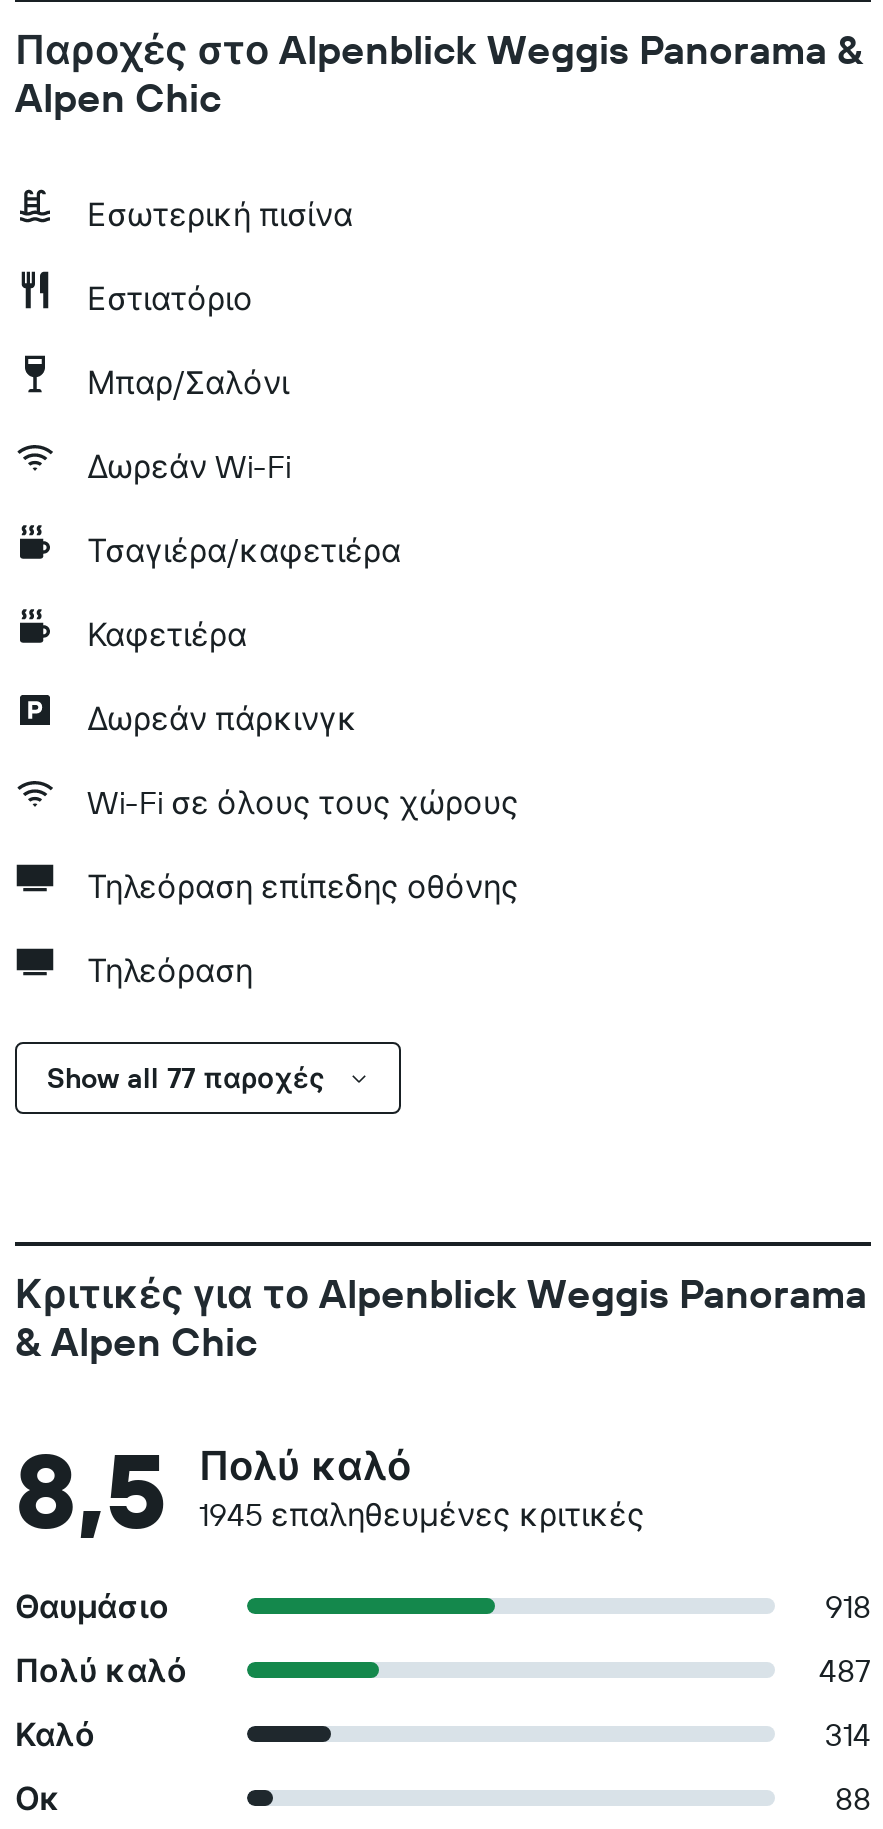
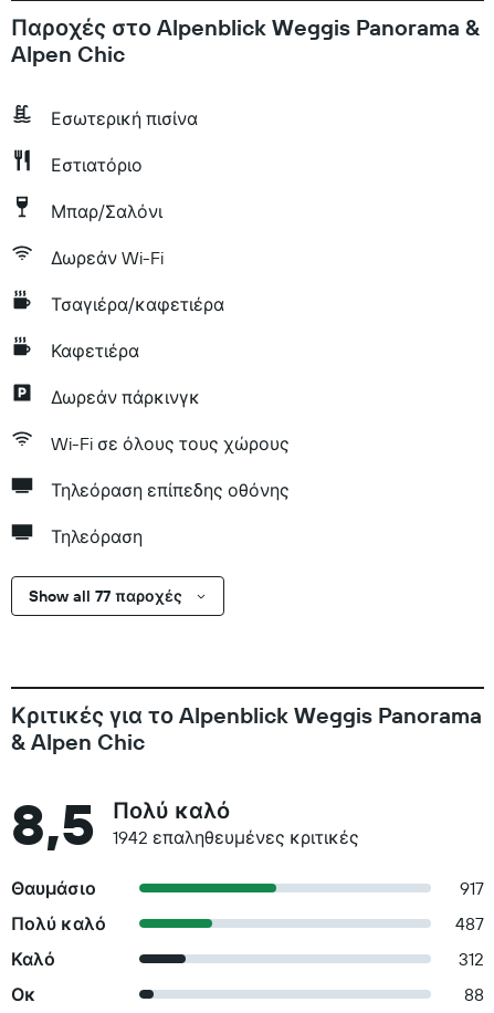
[199,1494,645,1534] 1945 επαληθευμένες κριτικές -> [113,826,359,848] 1942 επαληθευμένες κριτικές
[825,1586,871,1626] 918 -> [460,877,484,899] 917
[825,1714,871,1754] 314 -> [459,948,484,970] 312

